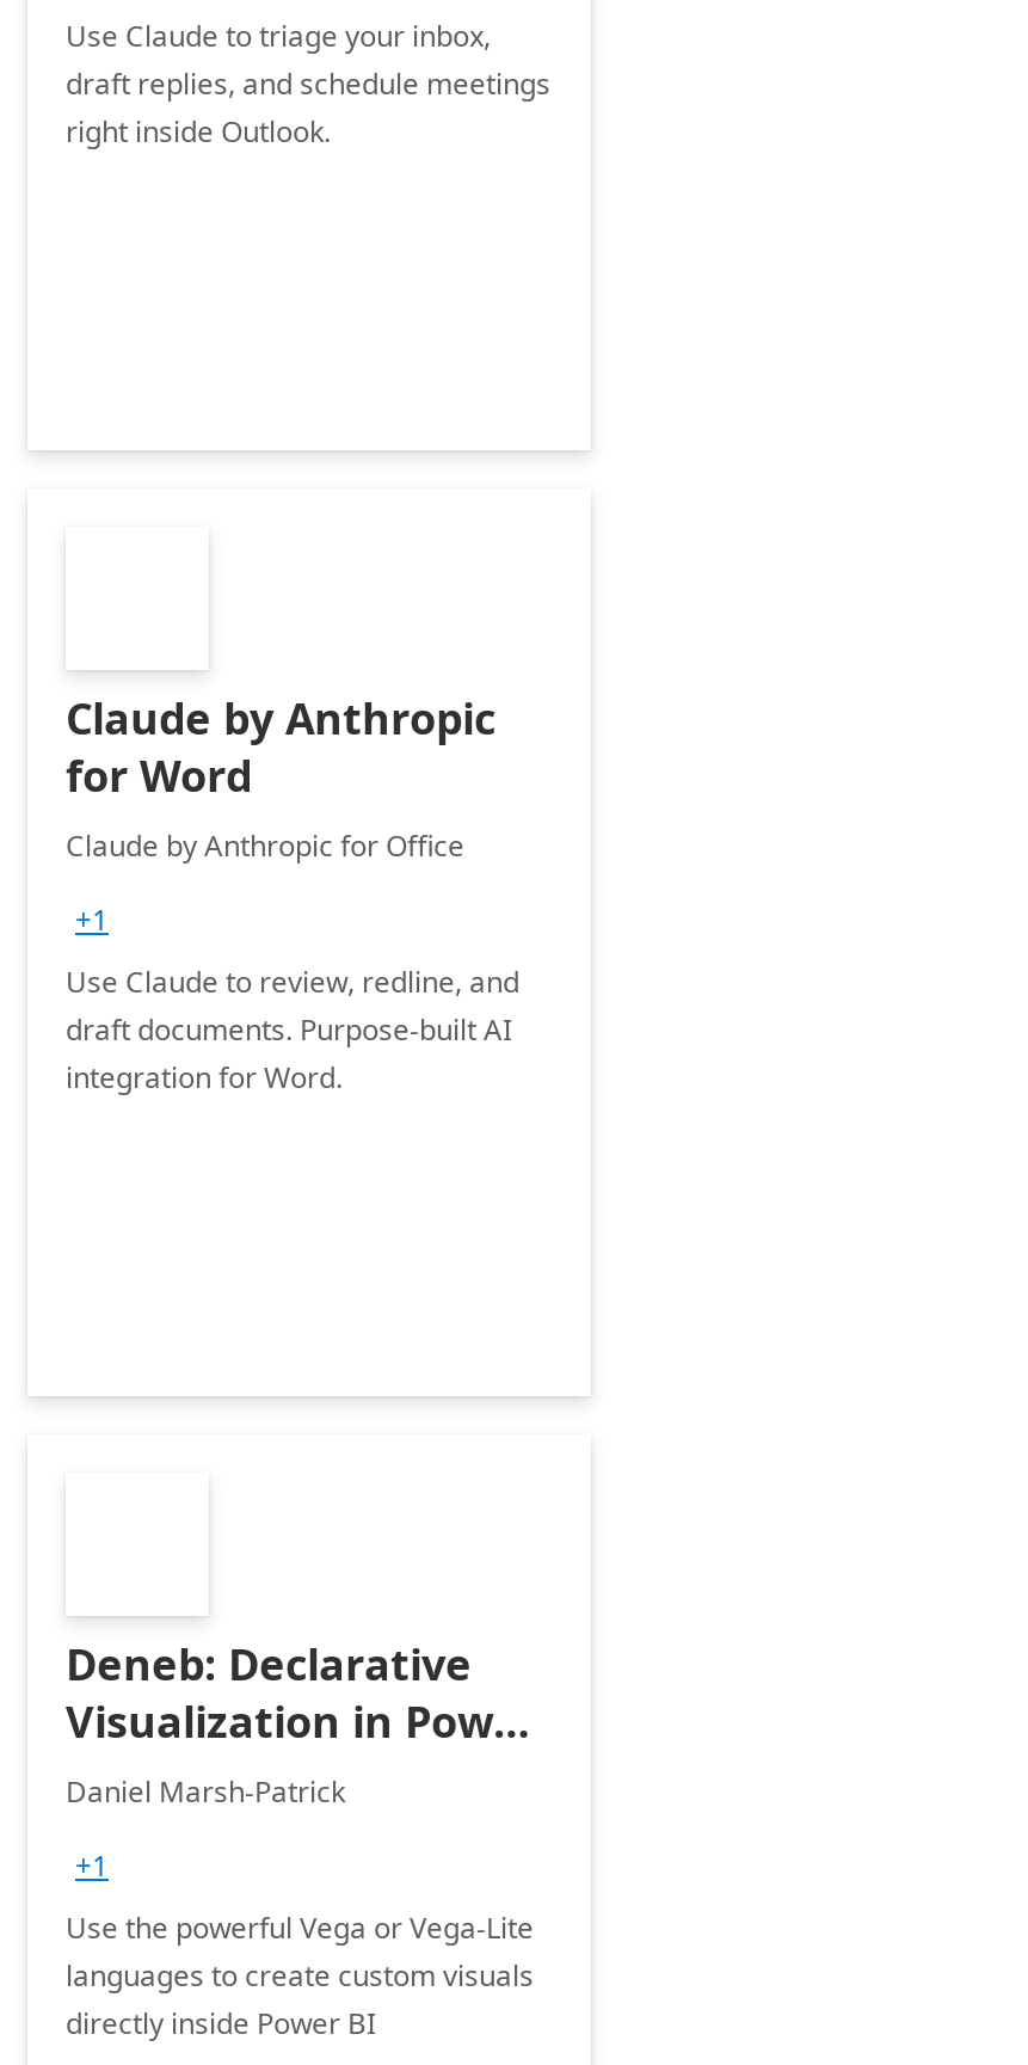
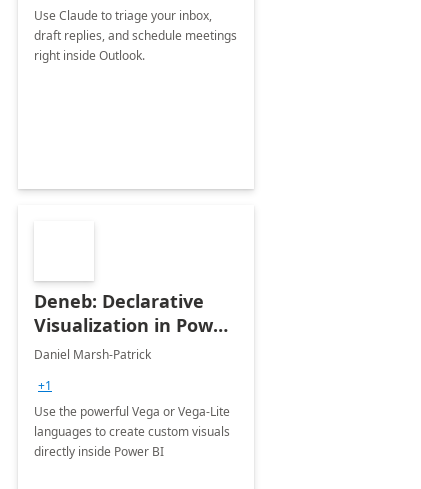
[66,689,519,1098] Claude by Anthropic | for Word | Claude by Anthropic for Office | +1 | Use Claude to review, redline, and | draft documents. Purpose-built AI | integration for Word. -> none

